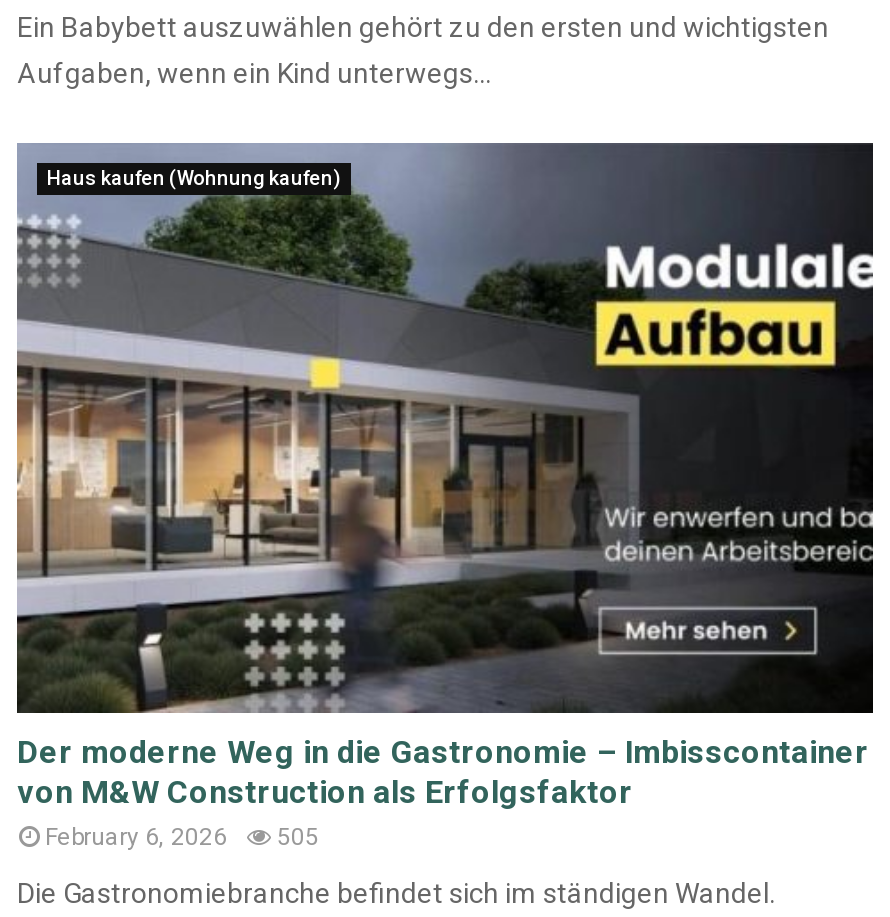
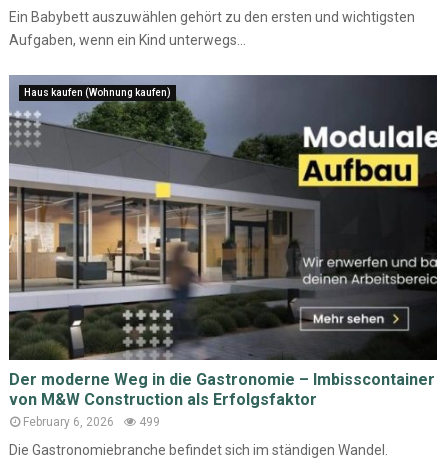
[45,824,319,852] February 6, 2026 505 -> [23,415,160,429] February 6, 2026 499

